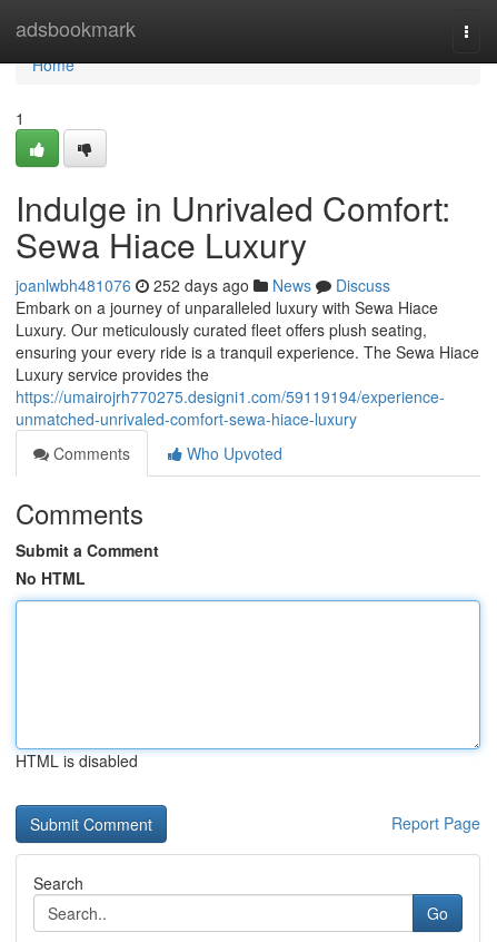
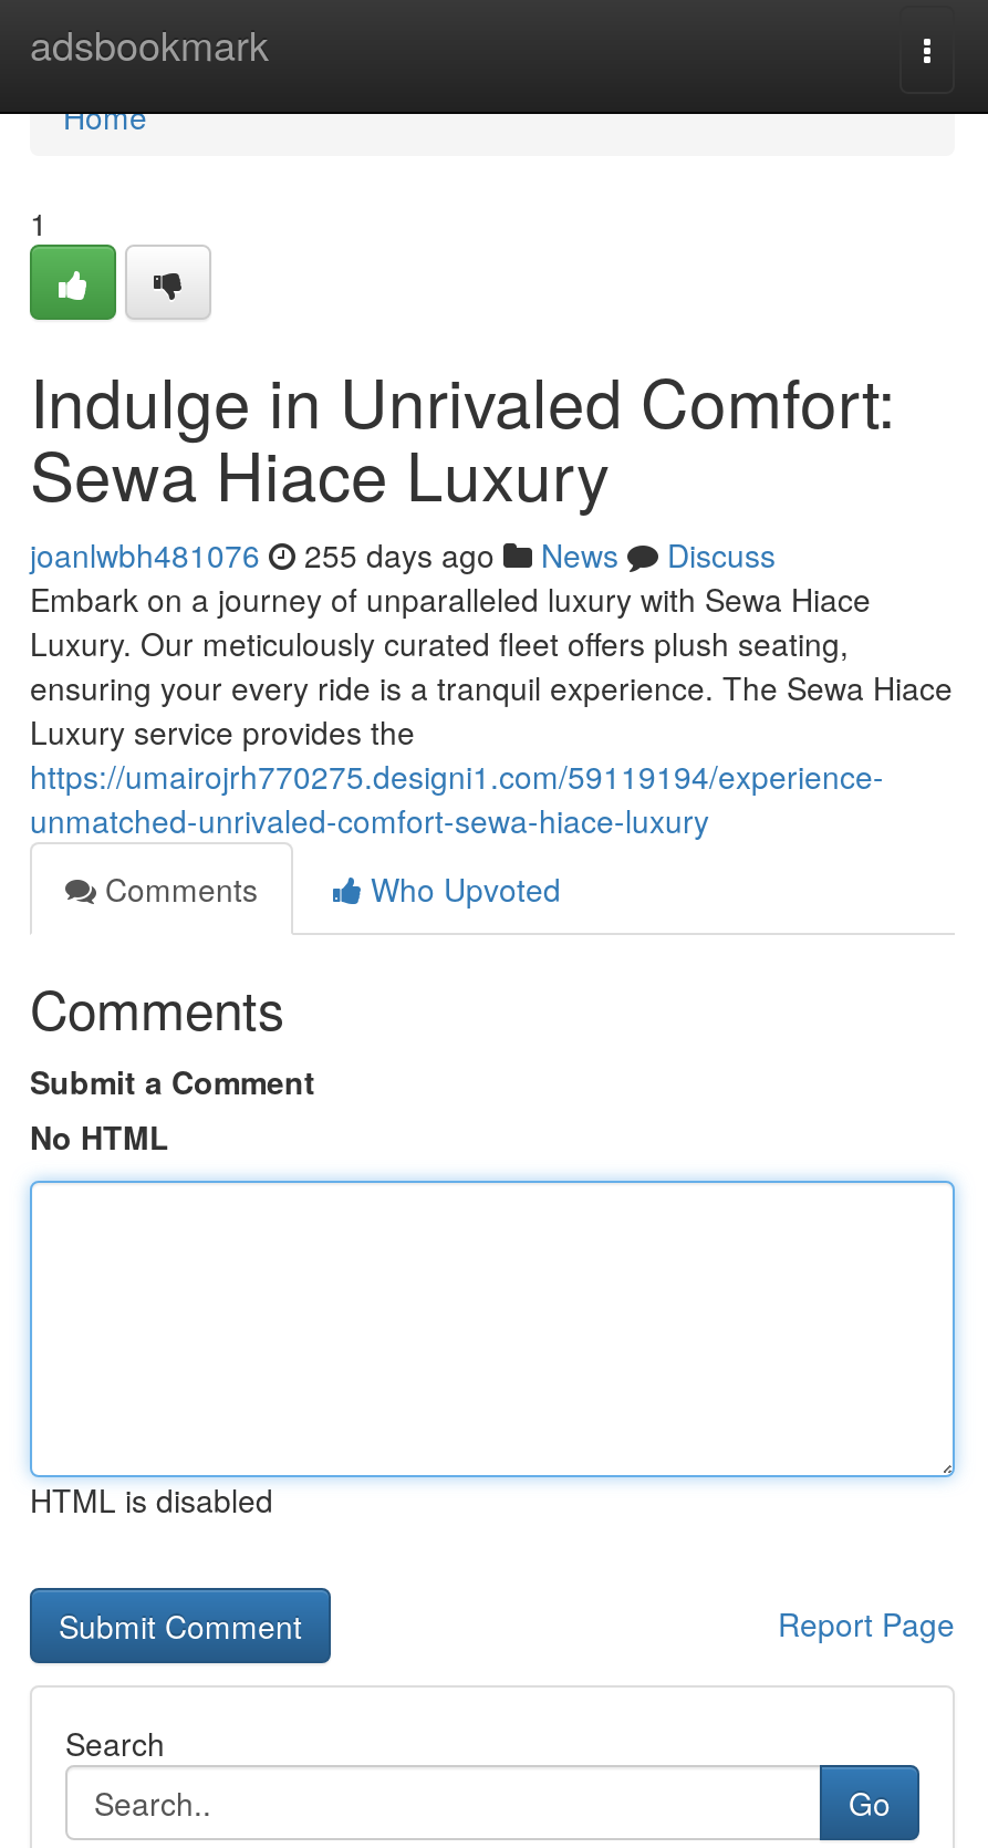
[16,274,390,296] joanlwbh481076 252 days ago News Discuss -> [30,532,776,577] joanlwbh481076 255 days ago News Discuss

